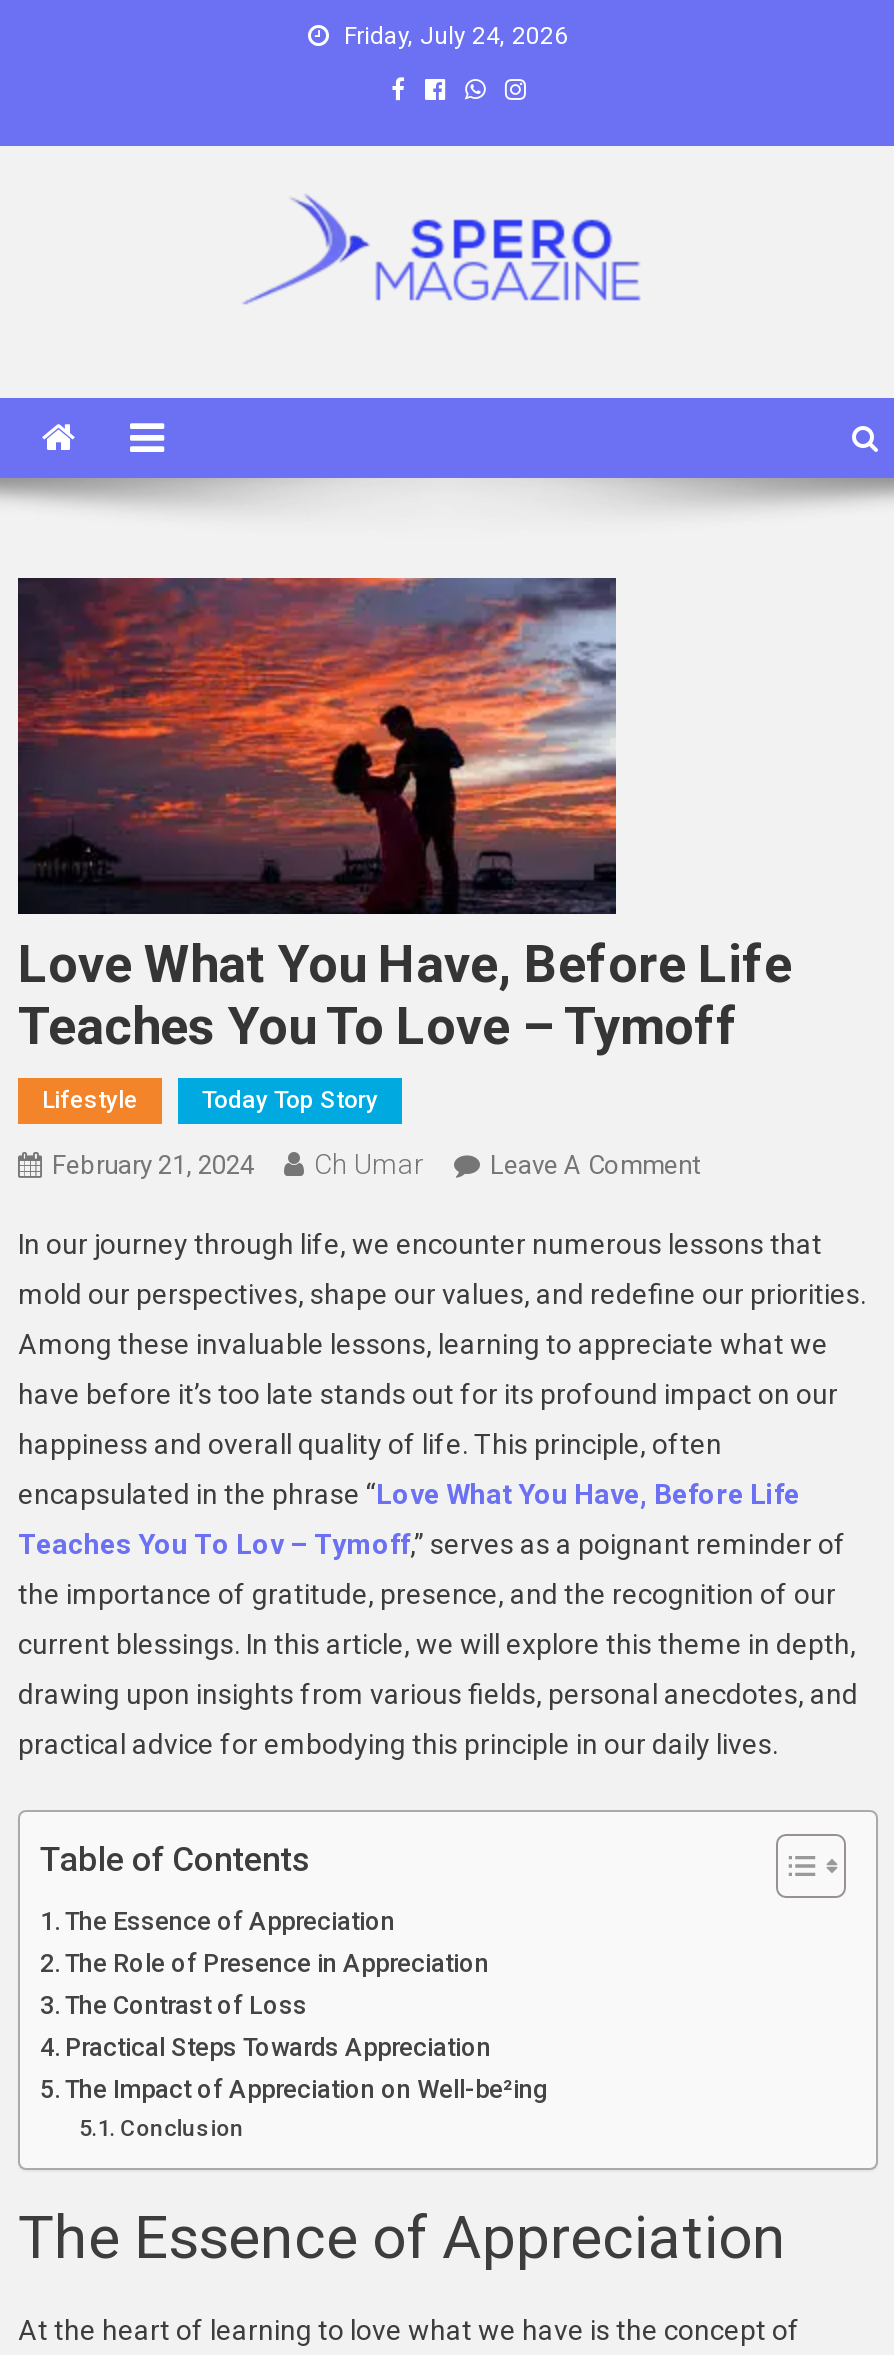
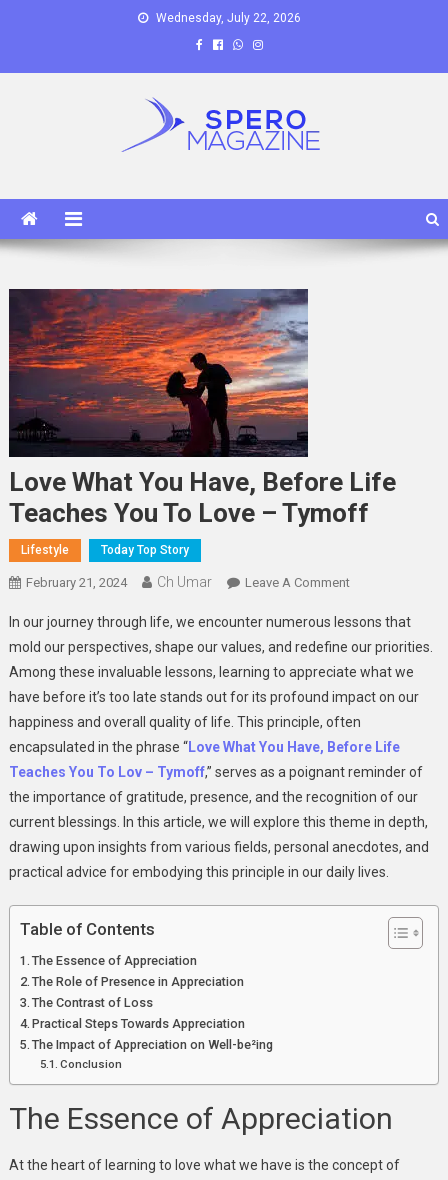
[344,22,568,50] Friday, July 24, 2026 -> [155,11,300,25] Wednesday, July 22, 2026

